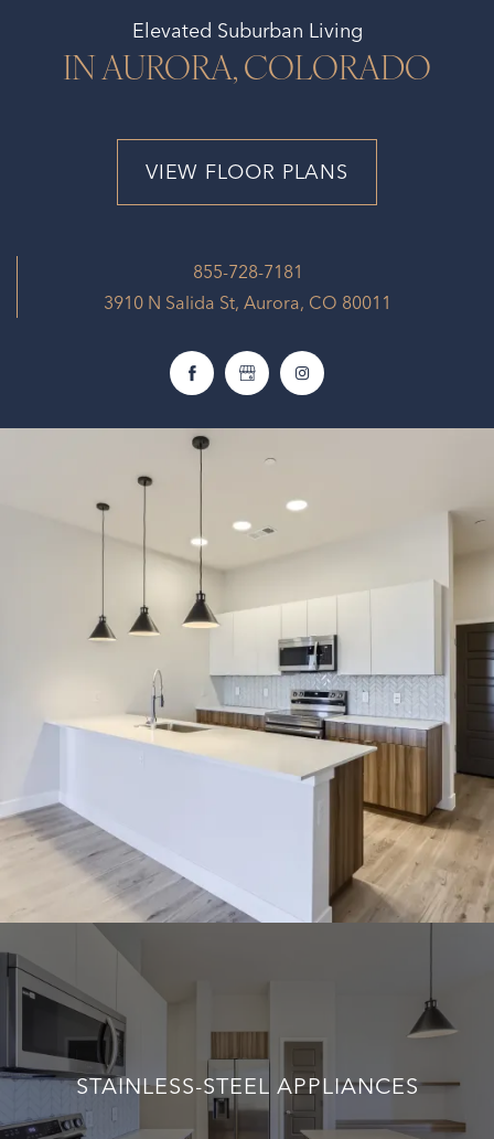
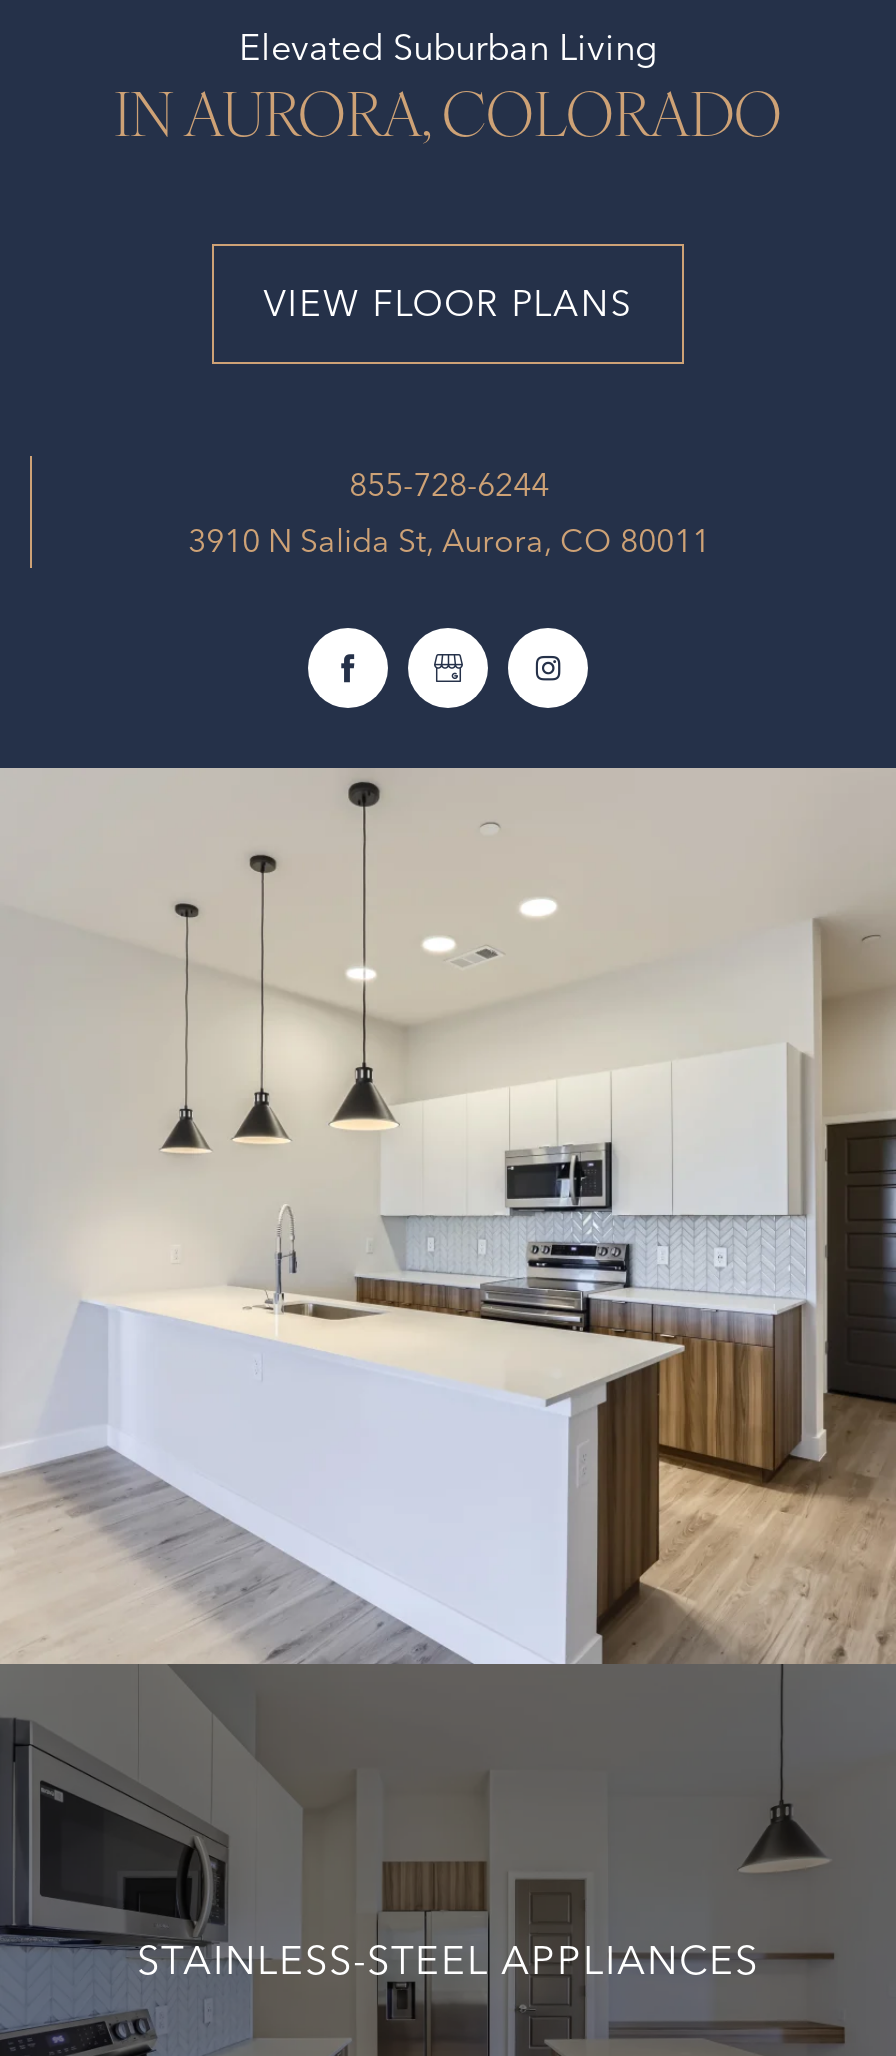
[192,260,303,283] 855-728-7181 -> [349,464,549,504] 855-728-6244

